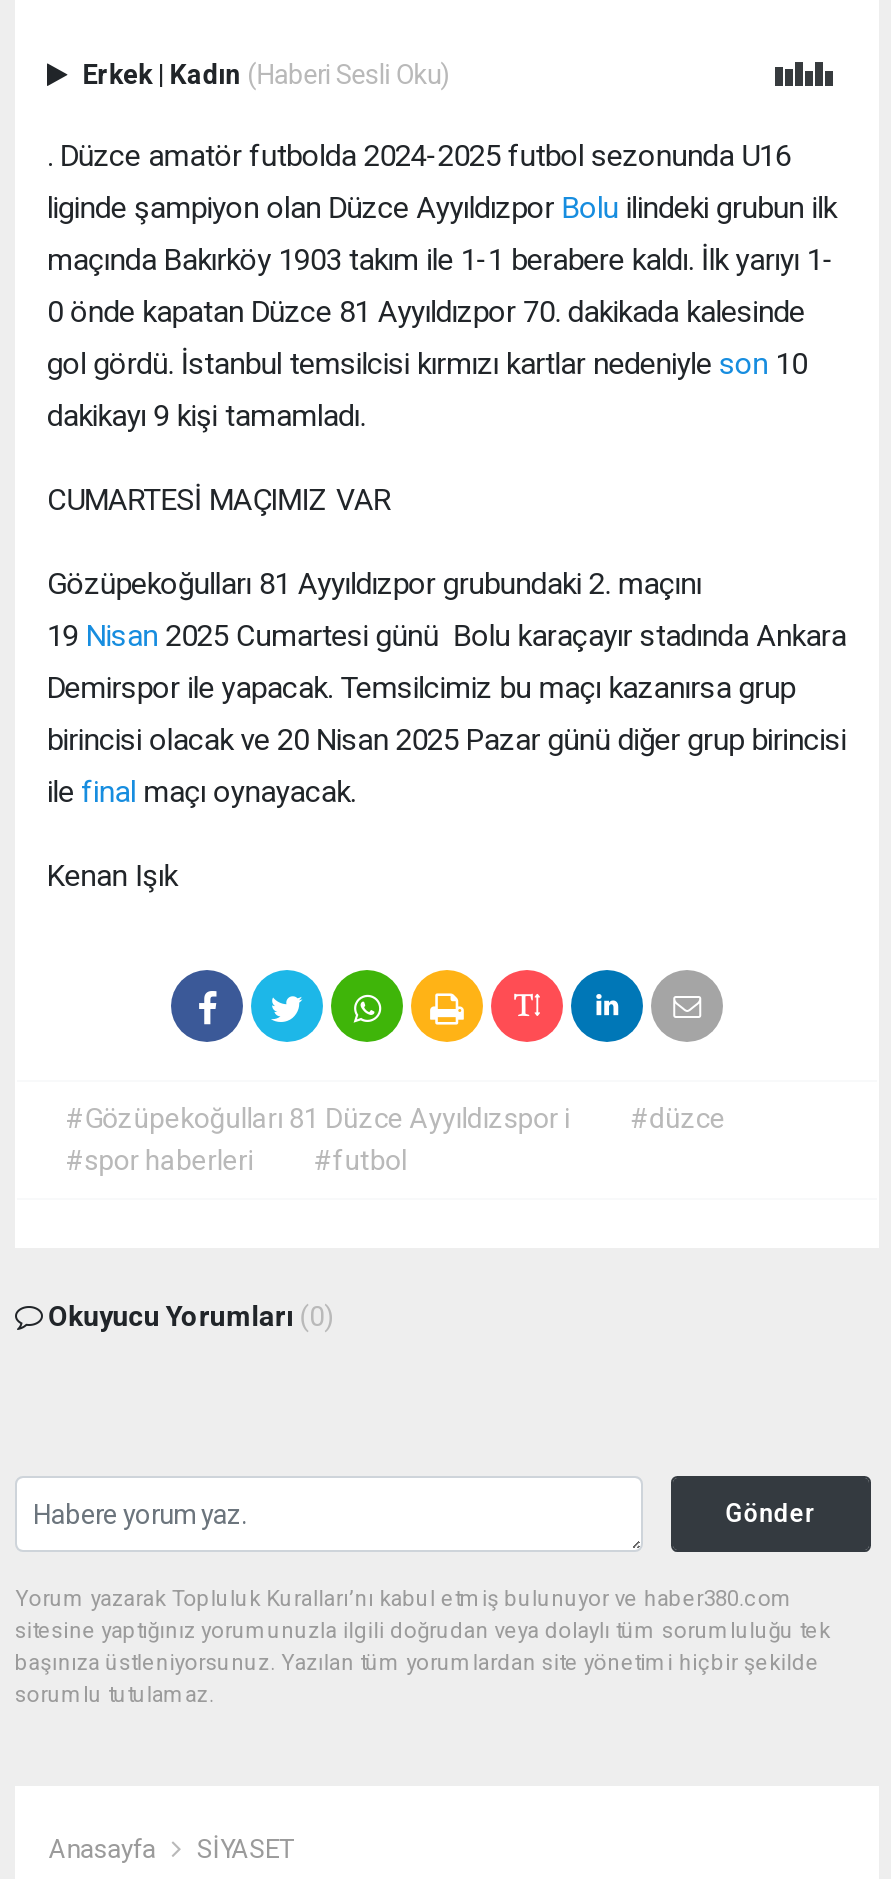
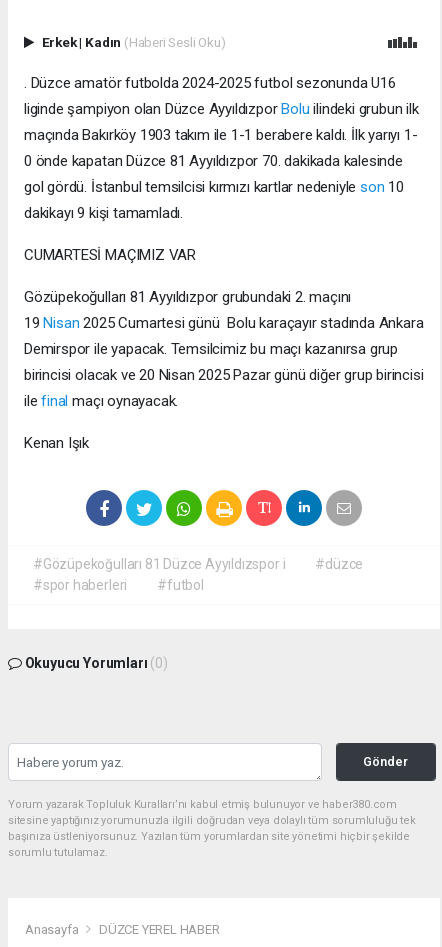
[197,1834,292,1864] SİYASET -> [99,922,220,937] DÜZCE YEREL HABER

